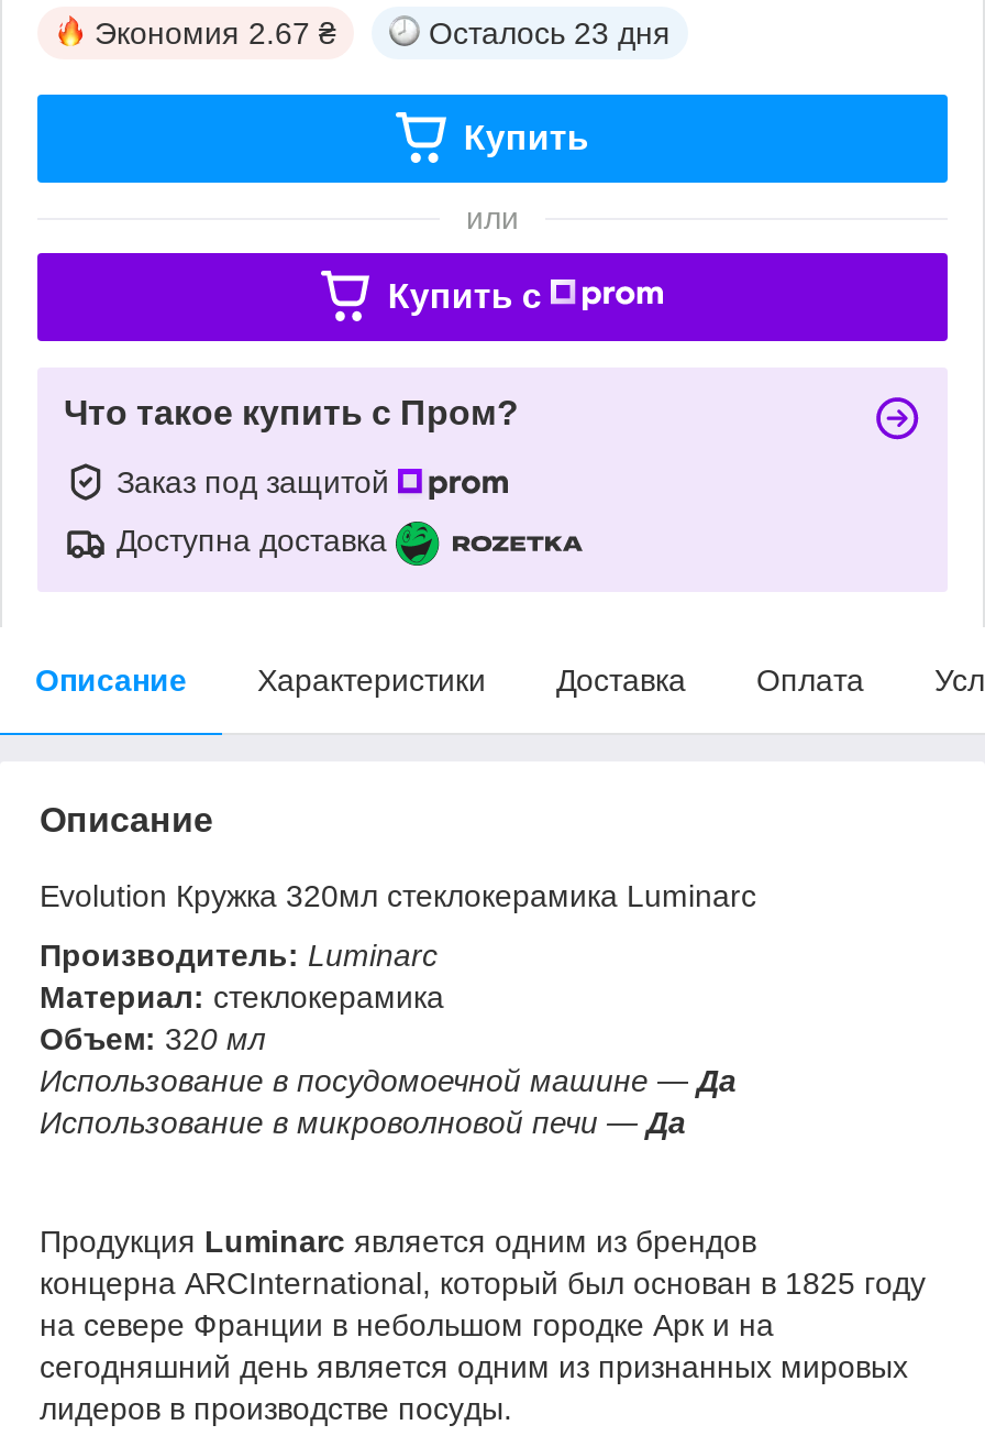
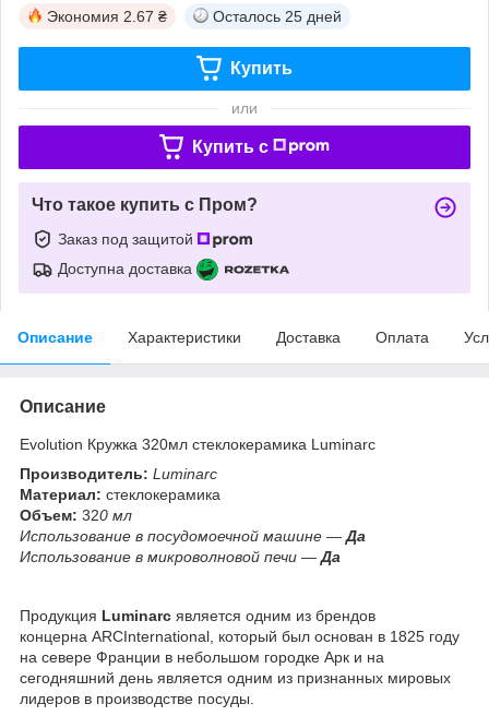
[429,15,671,50] Осталось 23 дня -> [213,7,342,25] Осталось 25 дней

